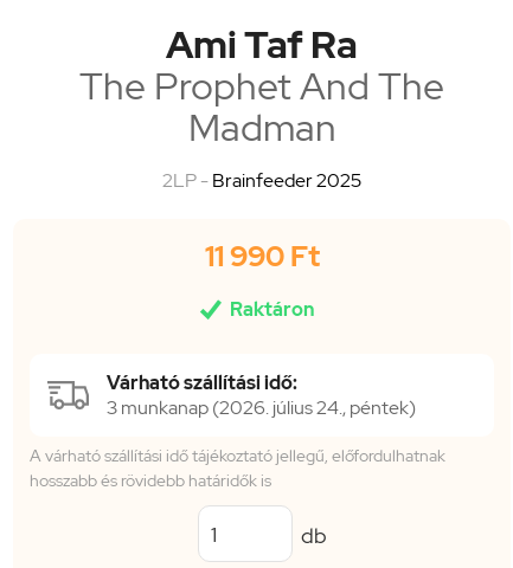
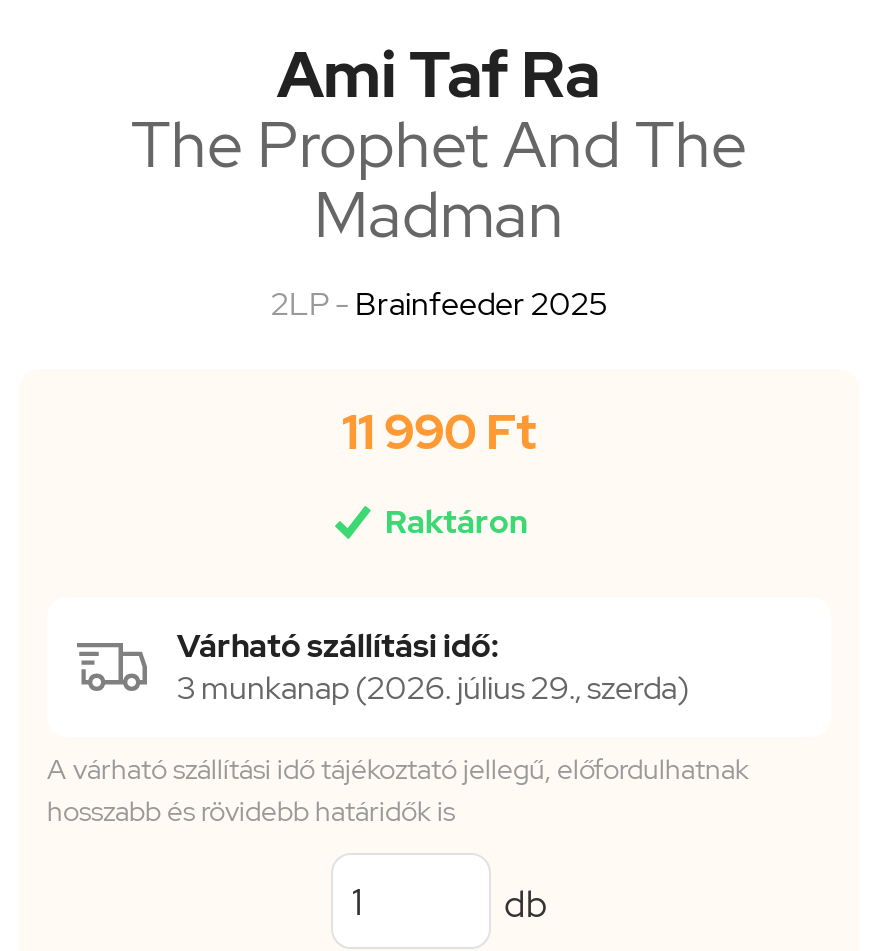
[107,395,416,420] 3 munkanap (2026. július 24., péntek) -> [177,667,689,709] 3 munkanap (2026. július 29., szerda)

